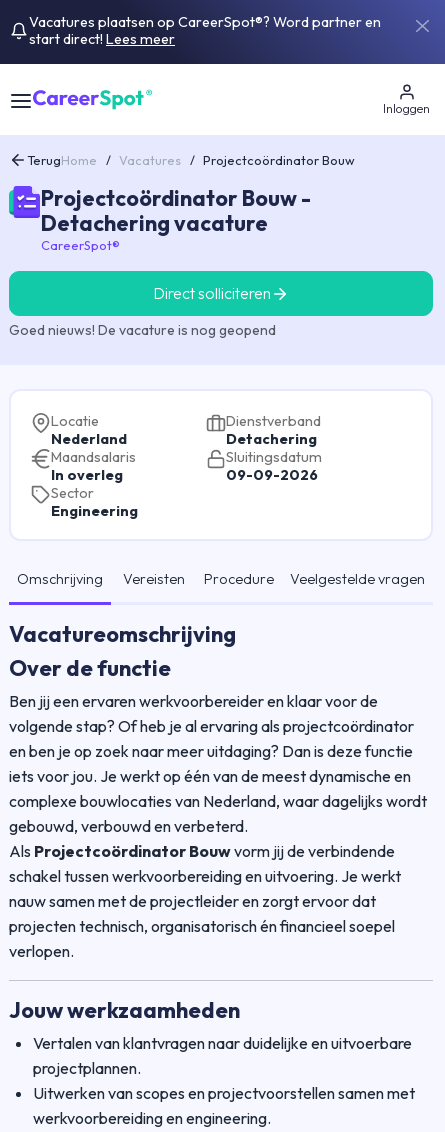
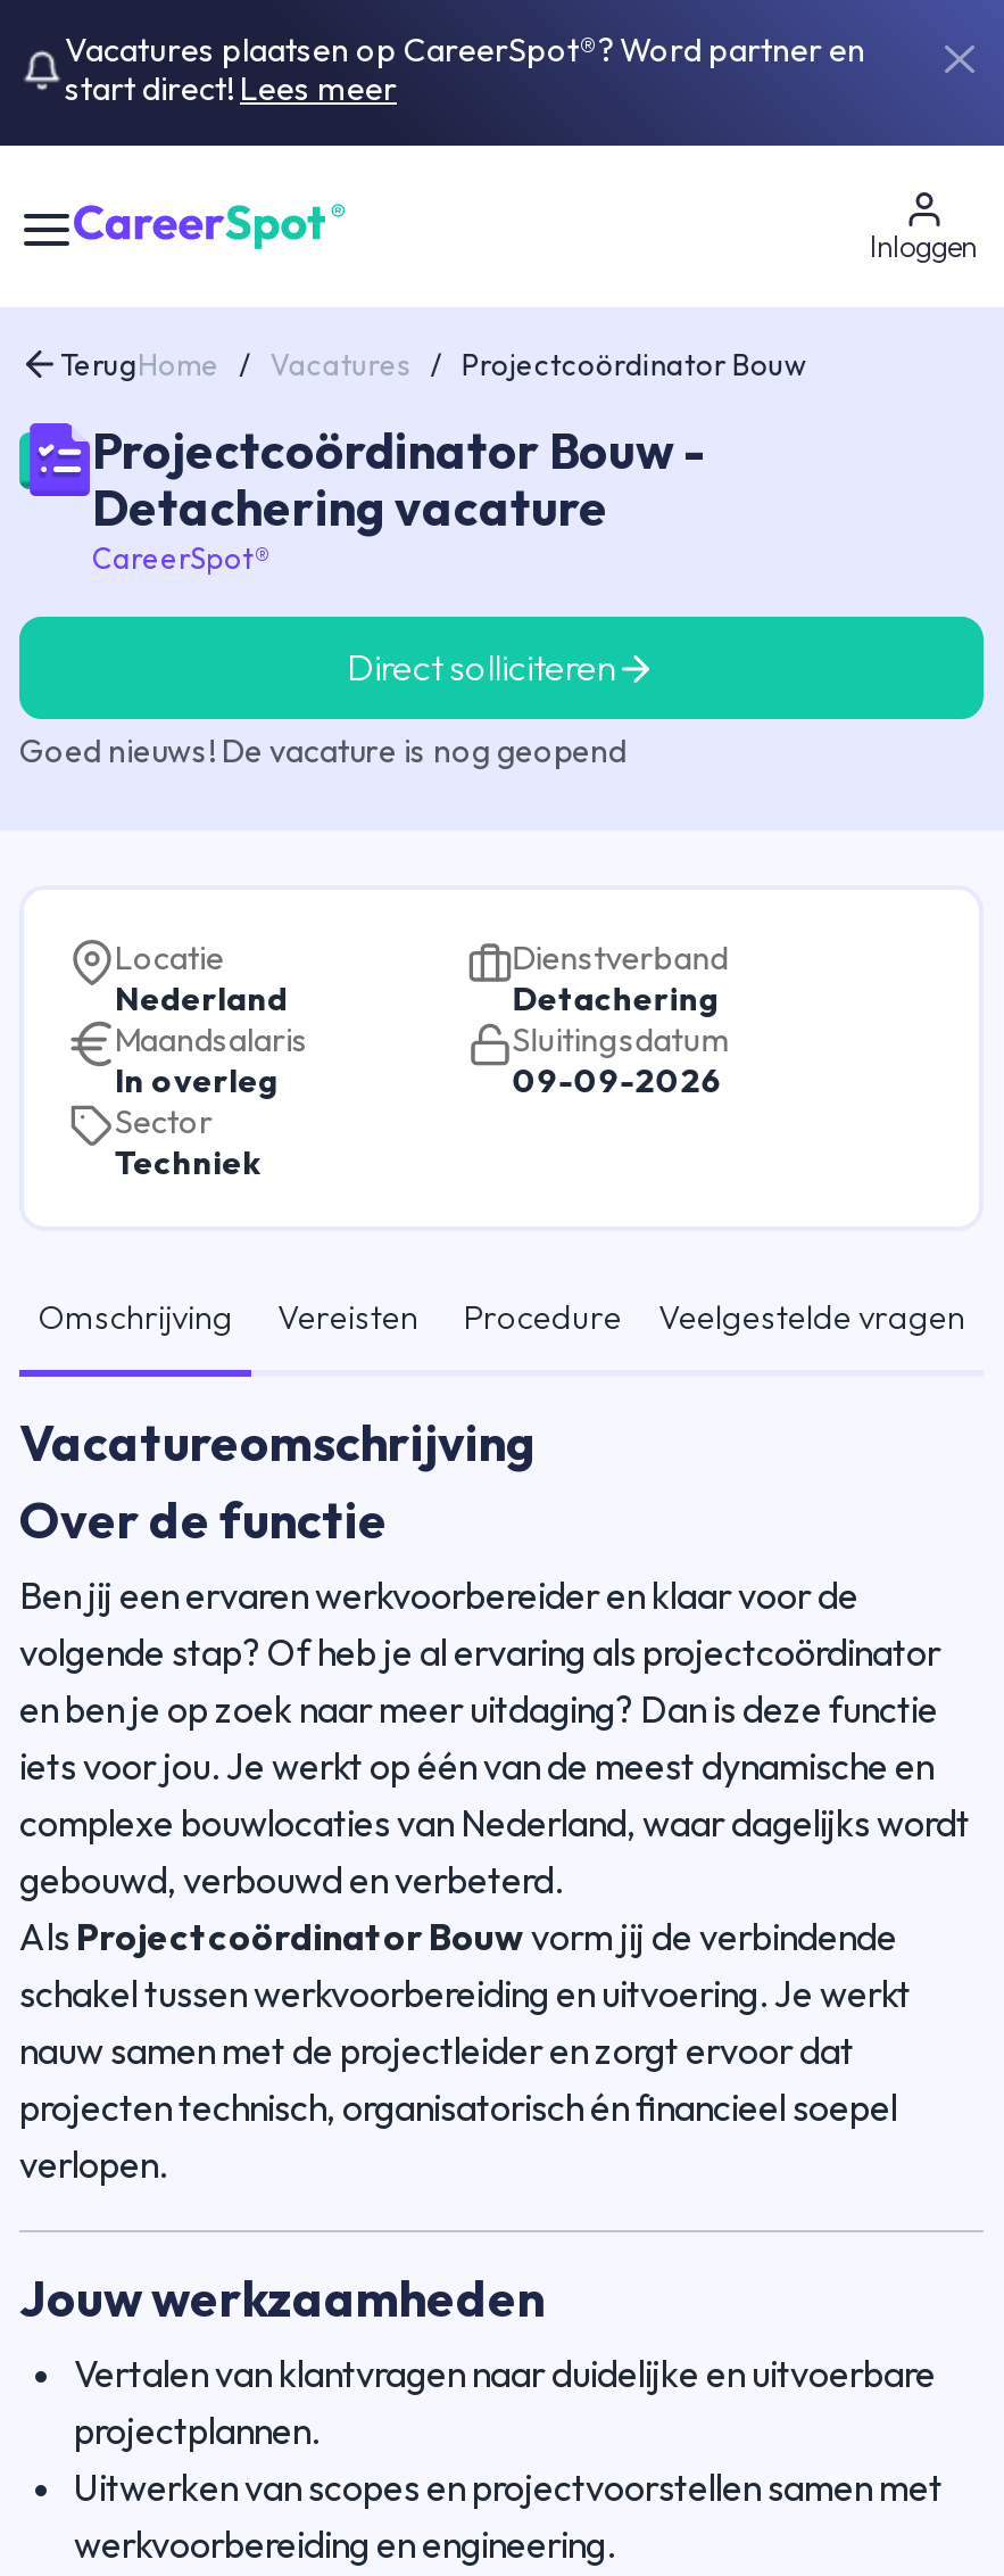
[51,502,138,520] Engineering -> [115,1142,260,1183] Techniek

